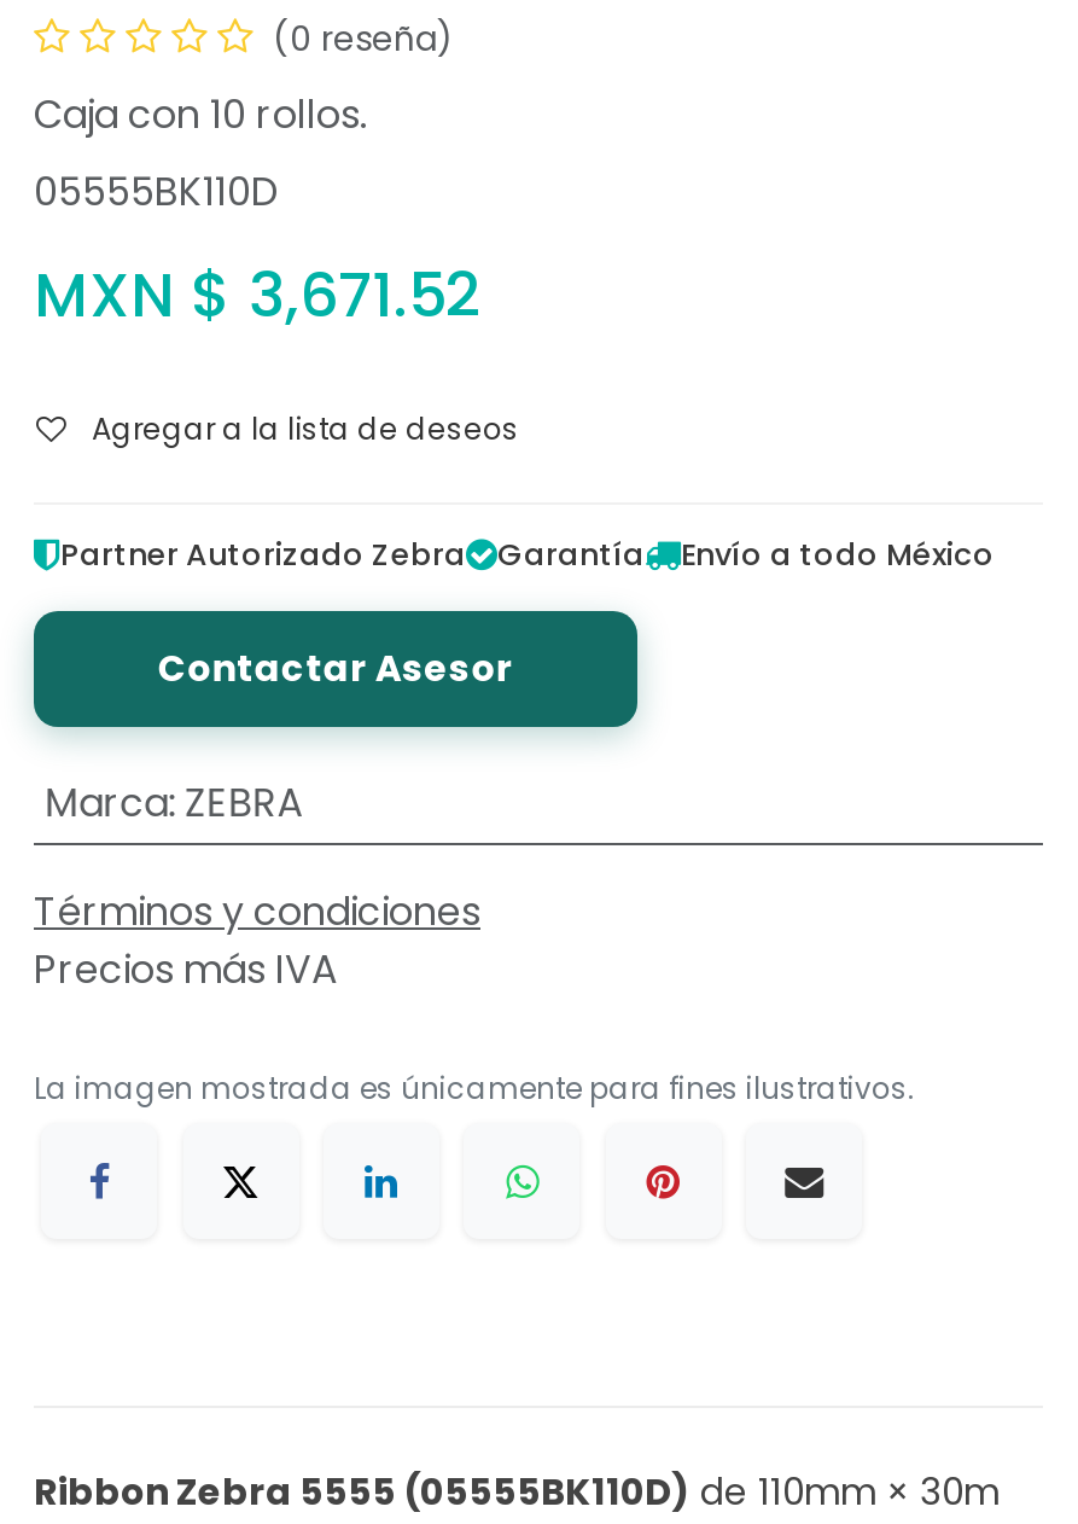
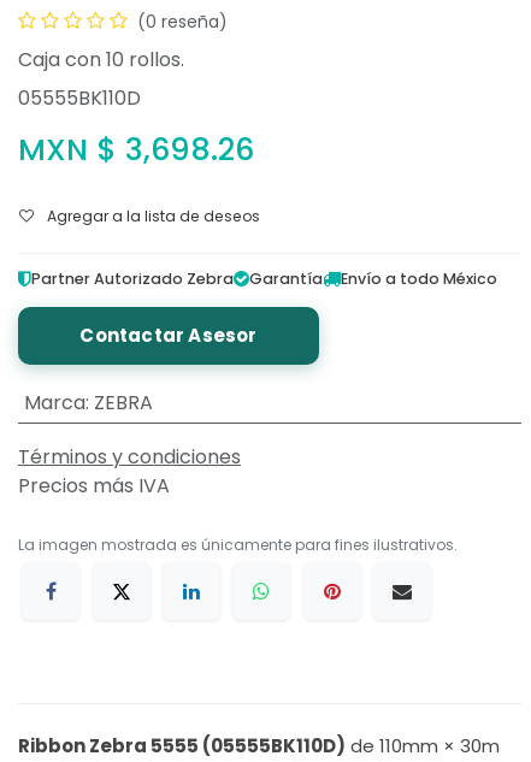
[34,253,478,338] MXN $3,671.52 -> [18,129,254,171] MXN $3,698.26

